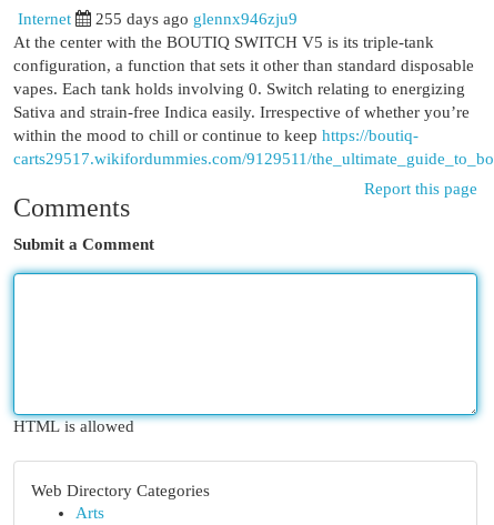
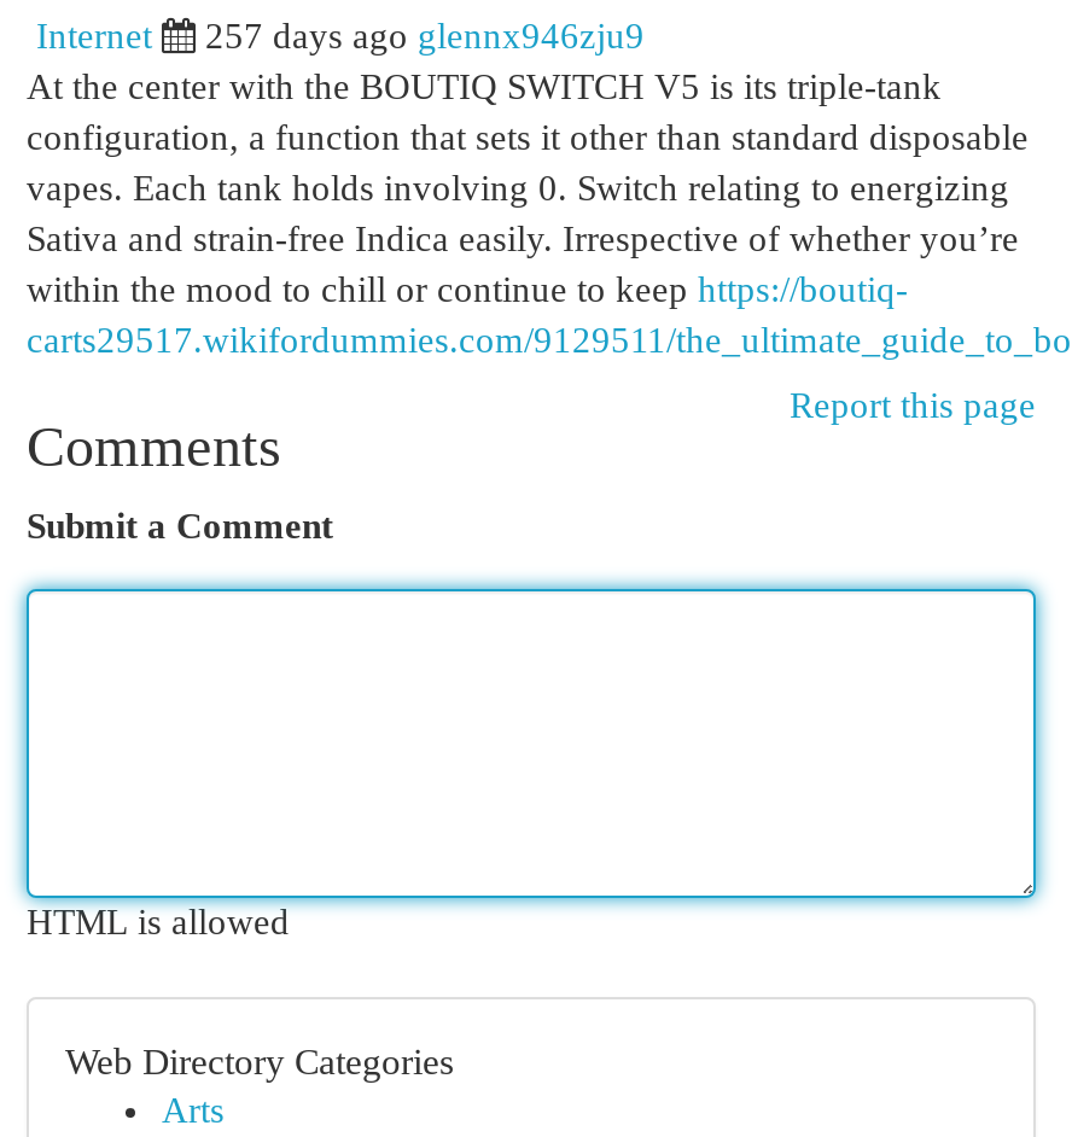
[95,10,298,28] 255 days ago glennx946zju9 -> [205,17,645,56] 257 days ago glennx946zju9

